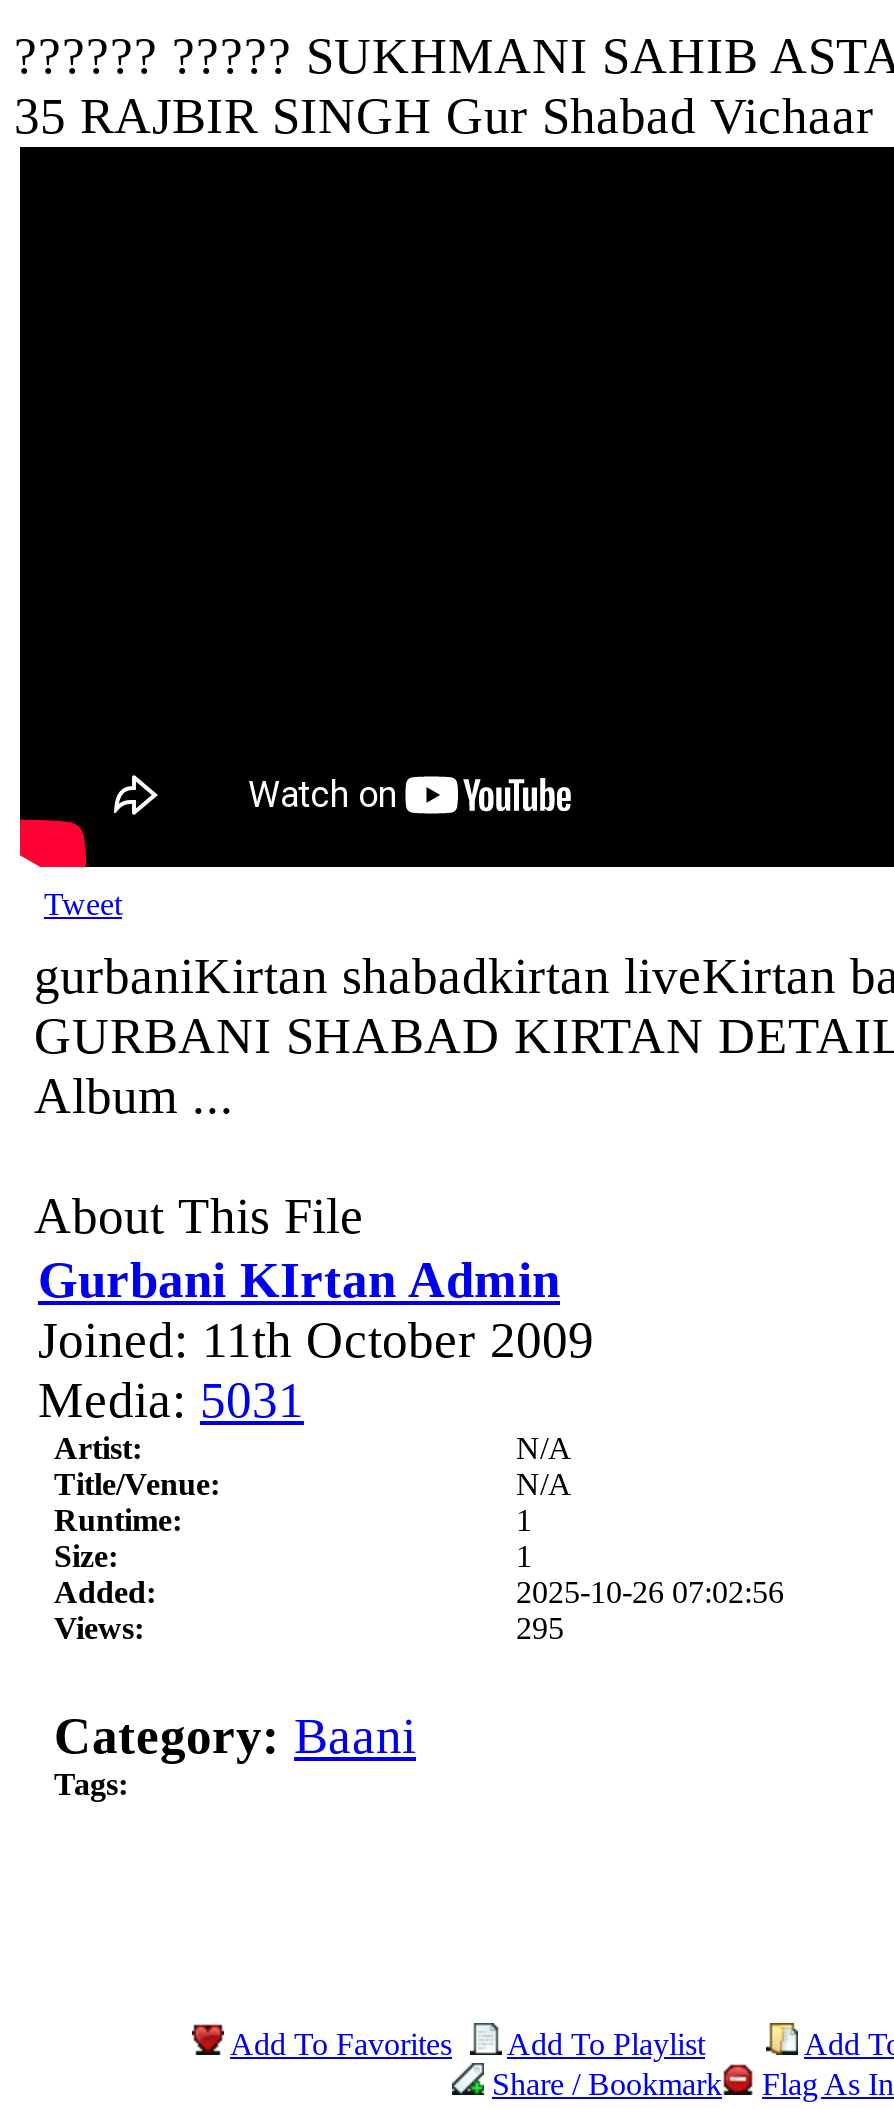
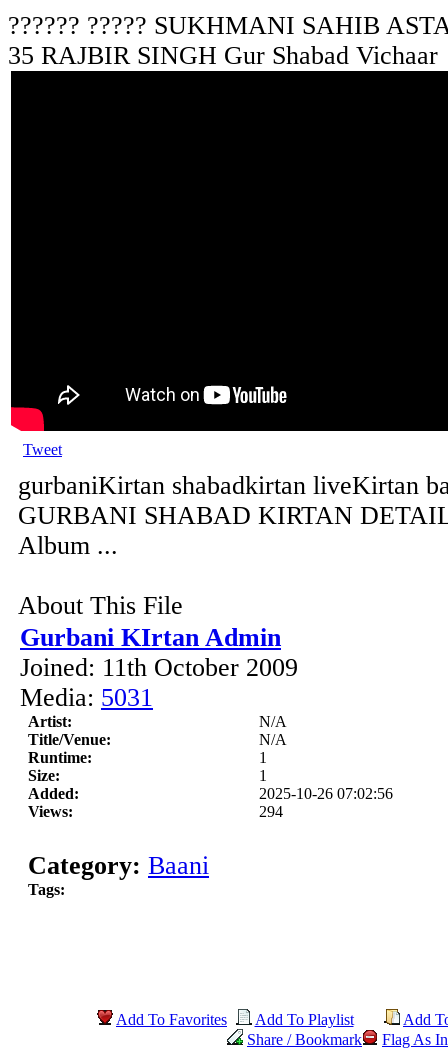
[516,1611,564,1645] 295 -> [259,803,283,820] 294

